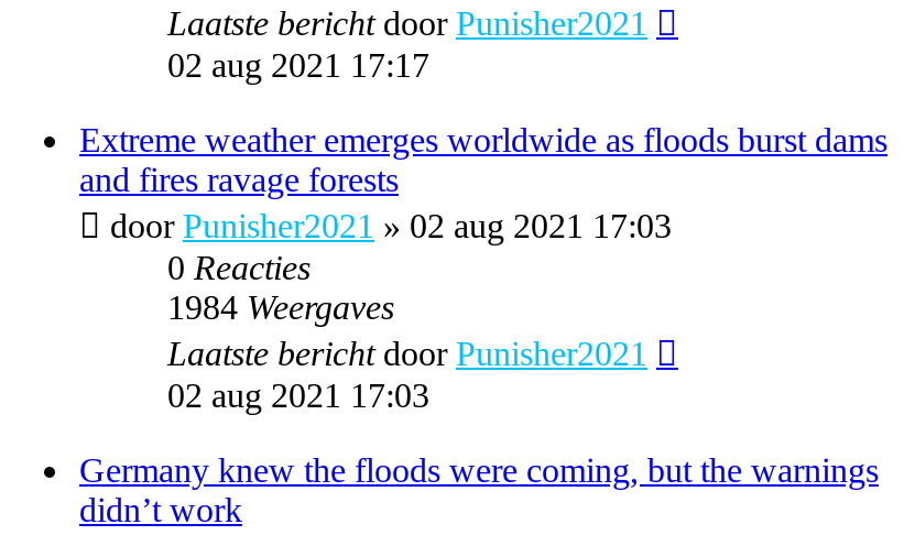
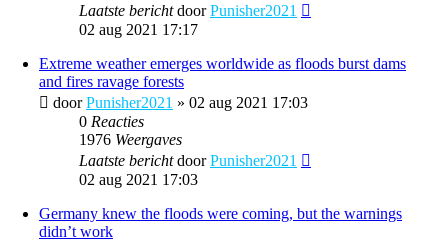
[167,289,394,327] 1984 Weergaves -> [79,131,182,148] 1976 Weergaves

